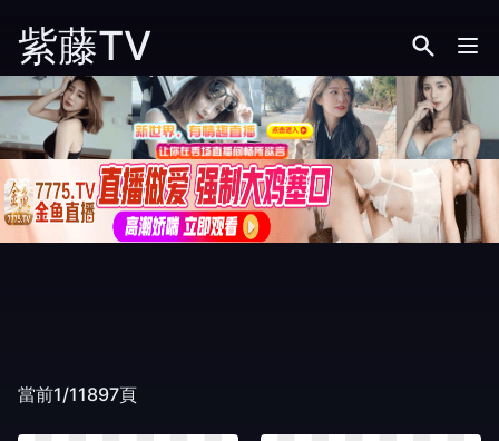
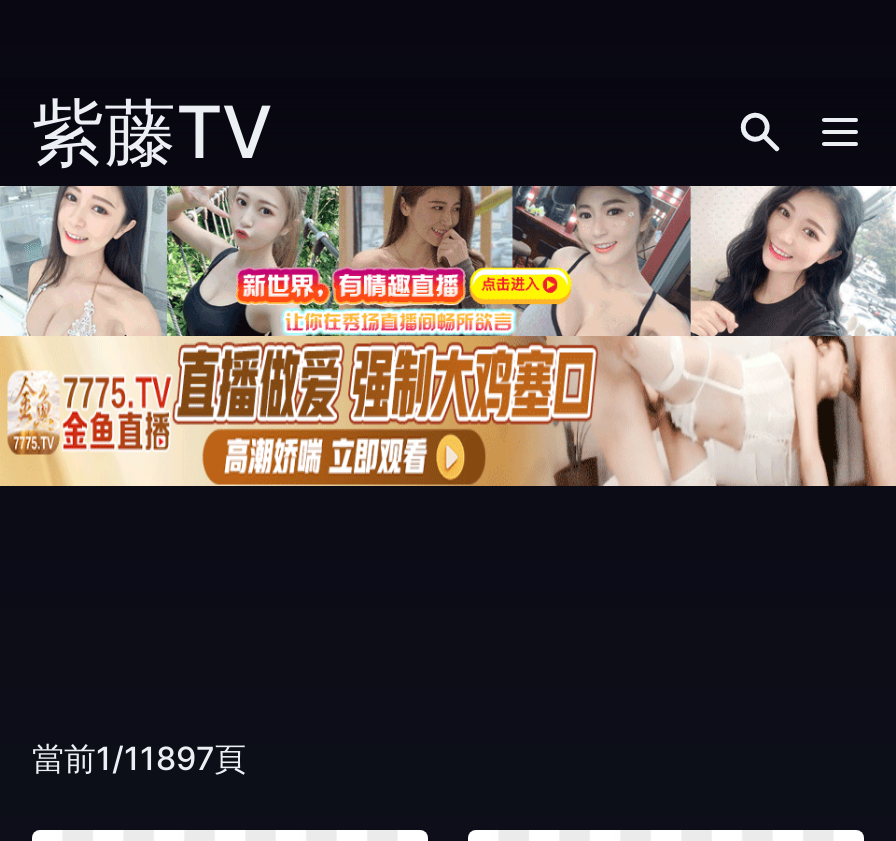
[3,75,496,244] [image] -> [6,184,890,488] [image]

